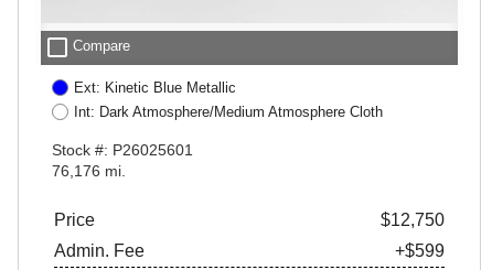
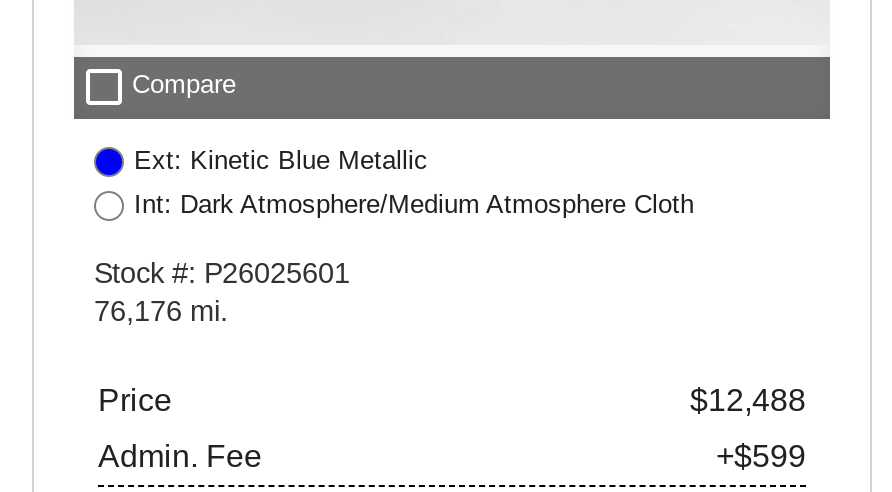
[381,210,445,229] $12,750 -> [690,384,806,418] $12,488

